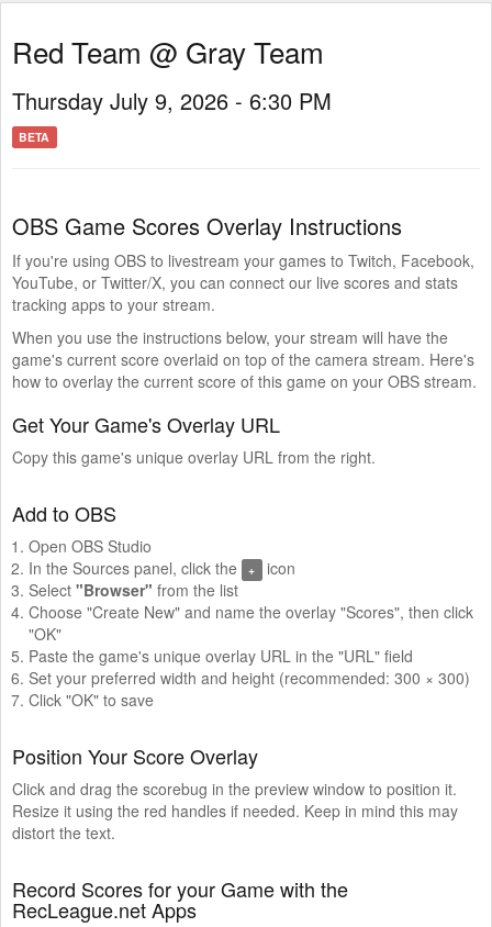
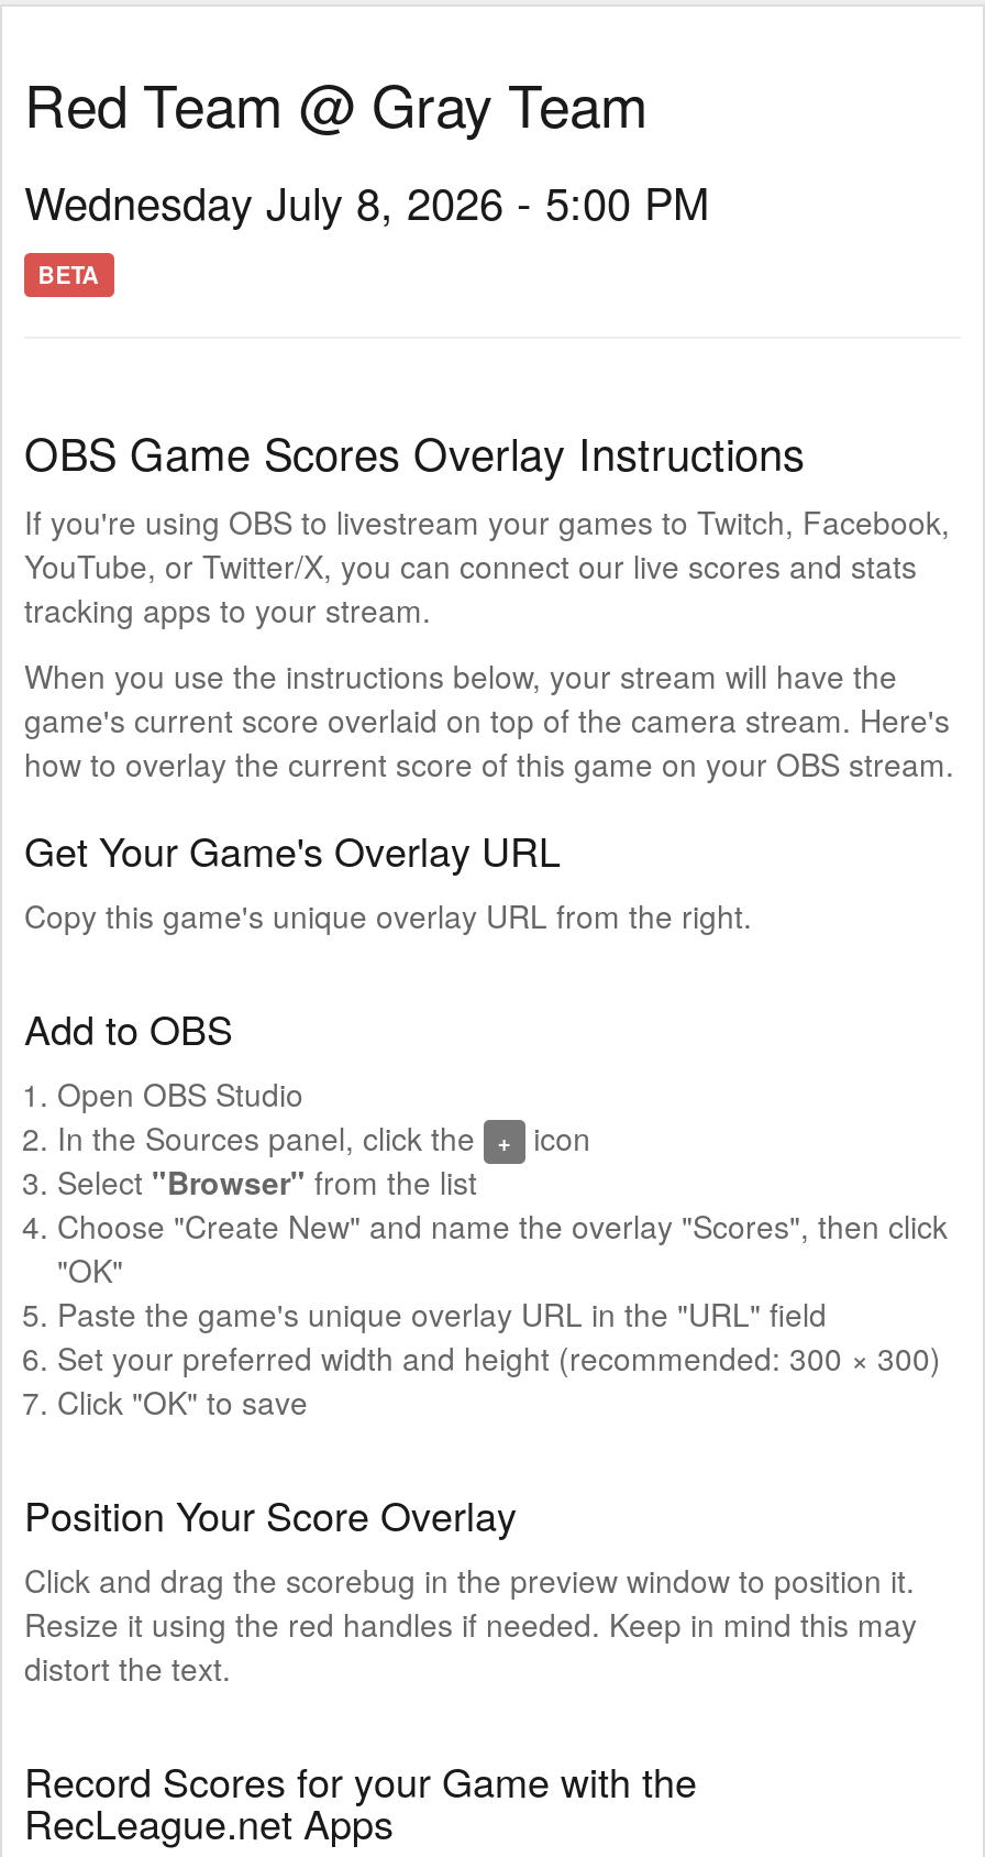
[12,84,332,116] Thursday July 9, 2026 - 6:30 PM -> [24,169,710,233] Wednesday July 8, 2026 - 5:00 PM

